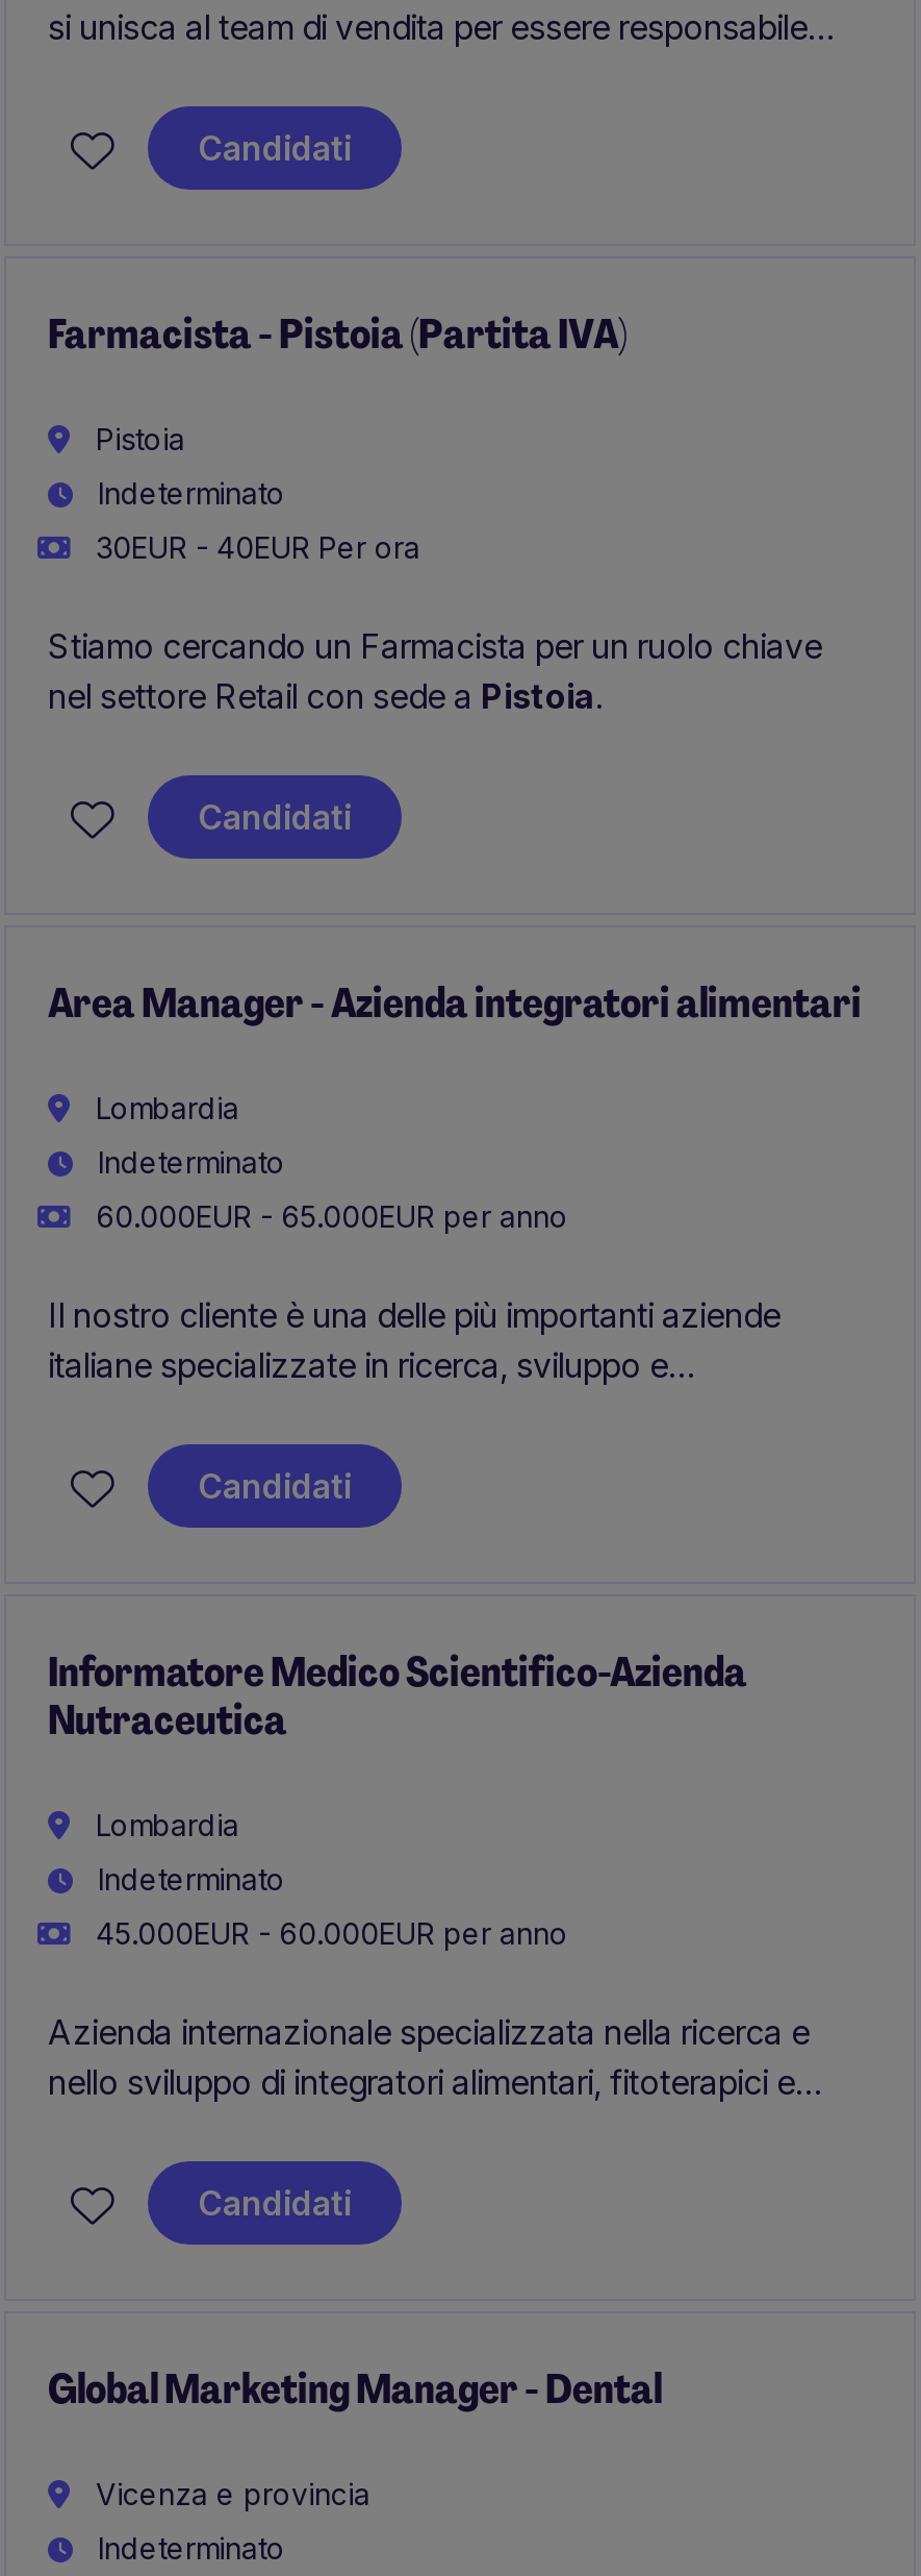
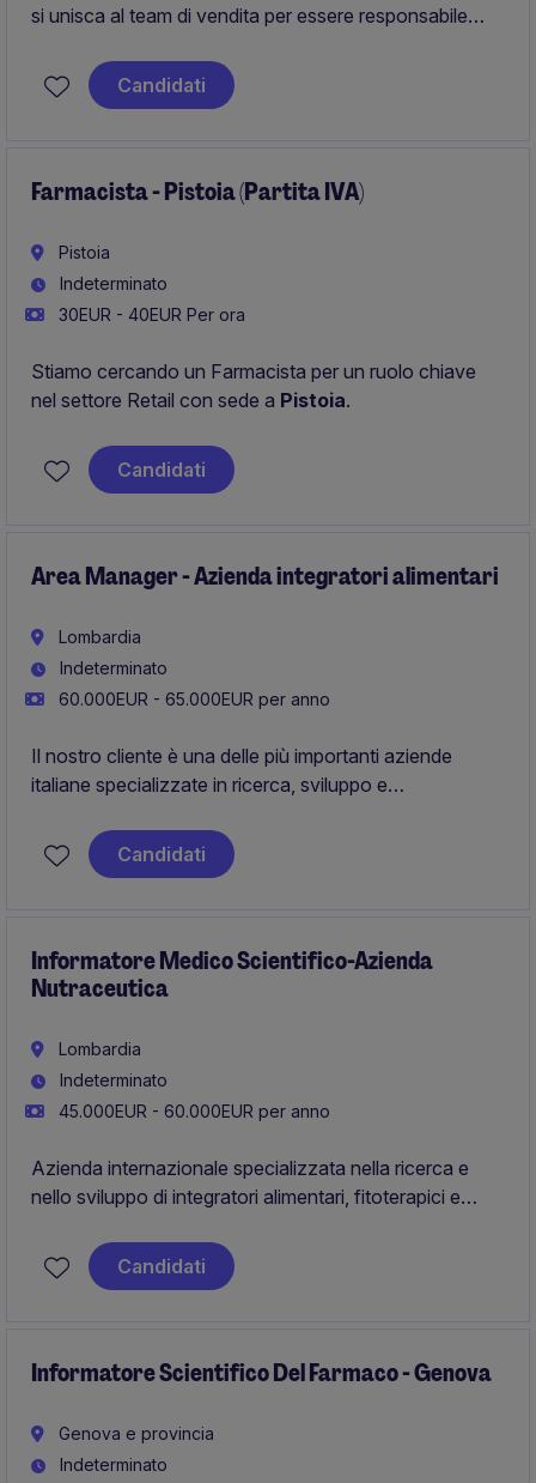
[48,2361,662,2416] Global Marketing Manager - Dental -> [31,1357,492,1388] Informatore Scientifico Del Farmaco - Genova
[87,2476,370,2511] Vicenza e provincia -> [54,1423,214,1443] Genova e provincia

